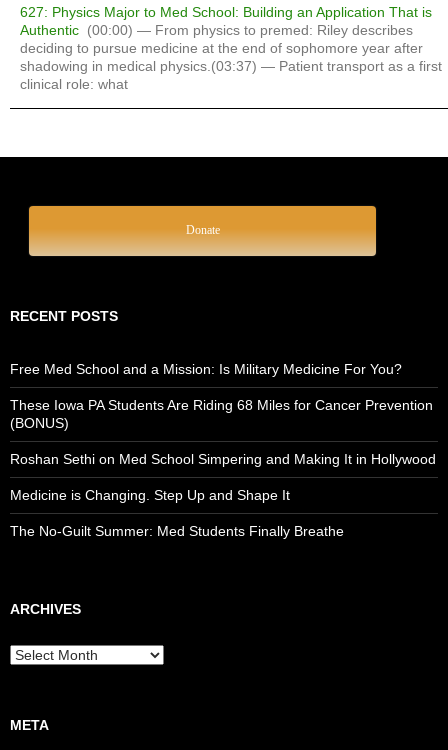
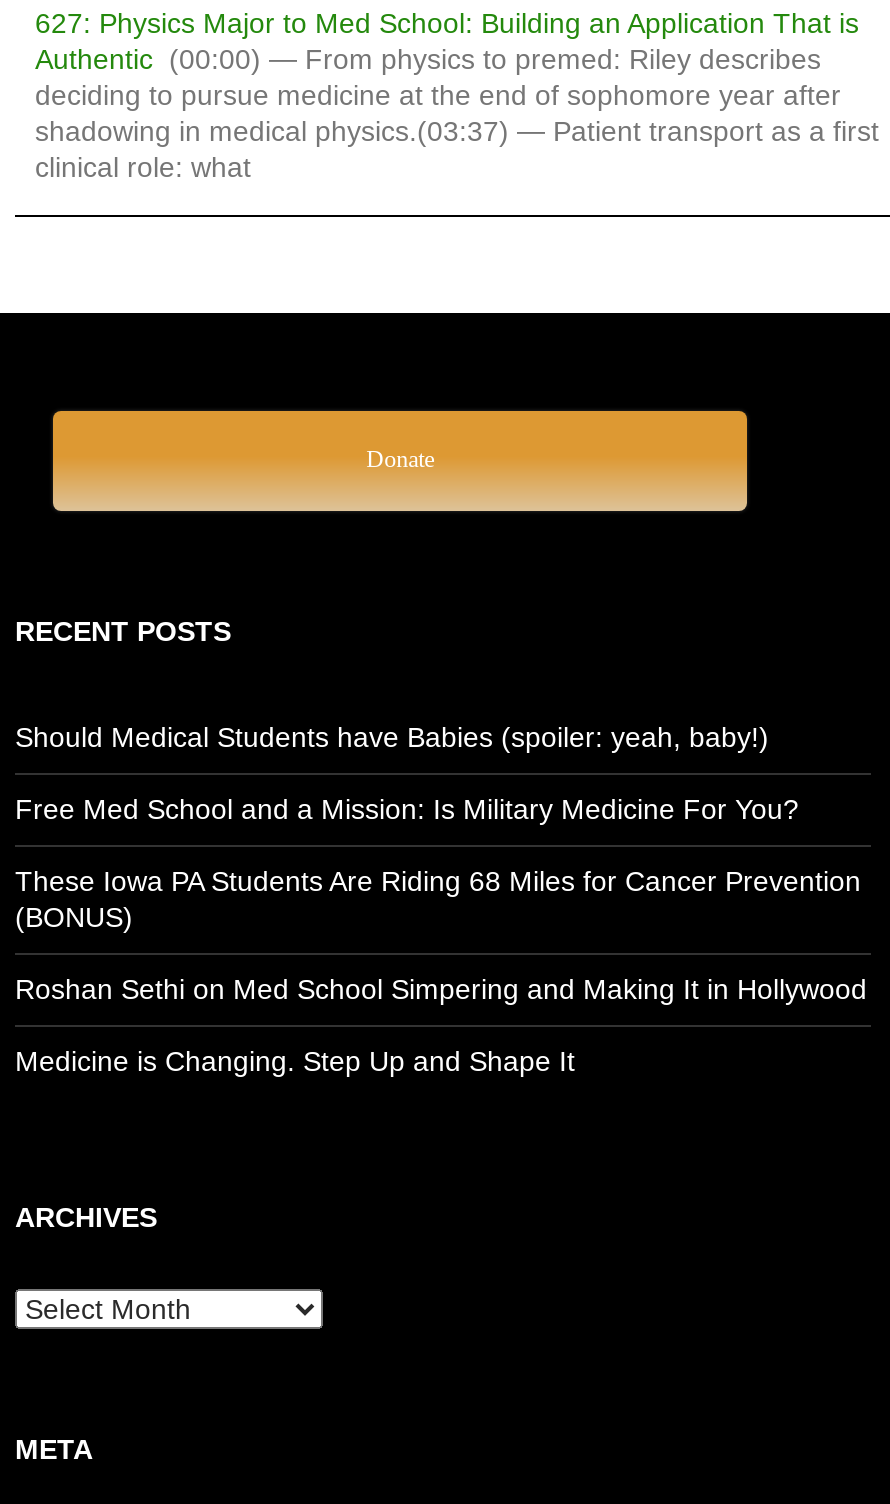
none -> [15,721,769,753] Should Medical Students have Babies (spoiler: yeah, baby!)
moved [10,361,436,503] -> [15,793,867,1077]: Free Med School and a Mission: Is Military Medicine For You? | These Iowa PA Students Are Riding 68 Miles for Cancer Prevention | (BONUS) | Roshan Sethi on Med School Simpering and Making It in Hollywood | Medicine is Changing. Step Up and Shape It
[10,523,344,539] The No-Guilt Summer: Med Students Finally Breathe -> none

